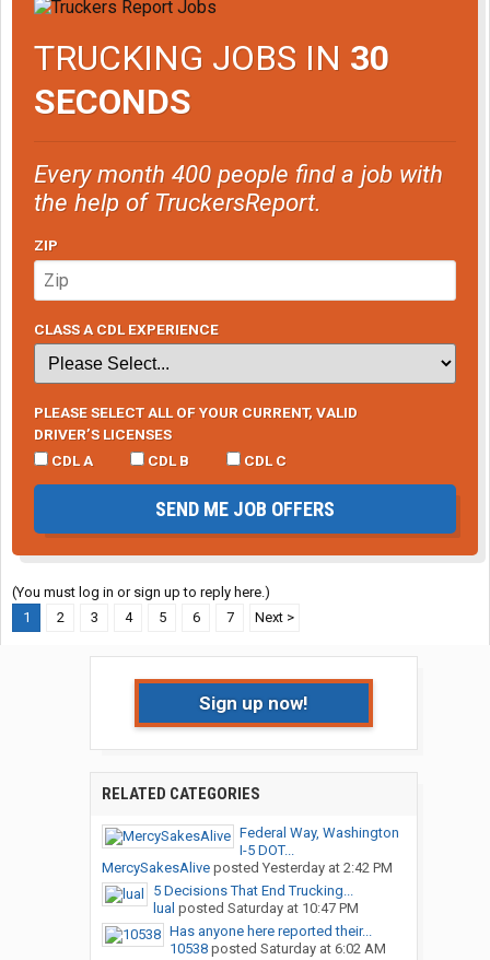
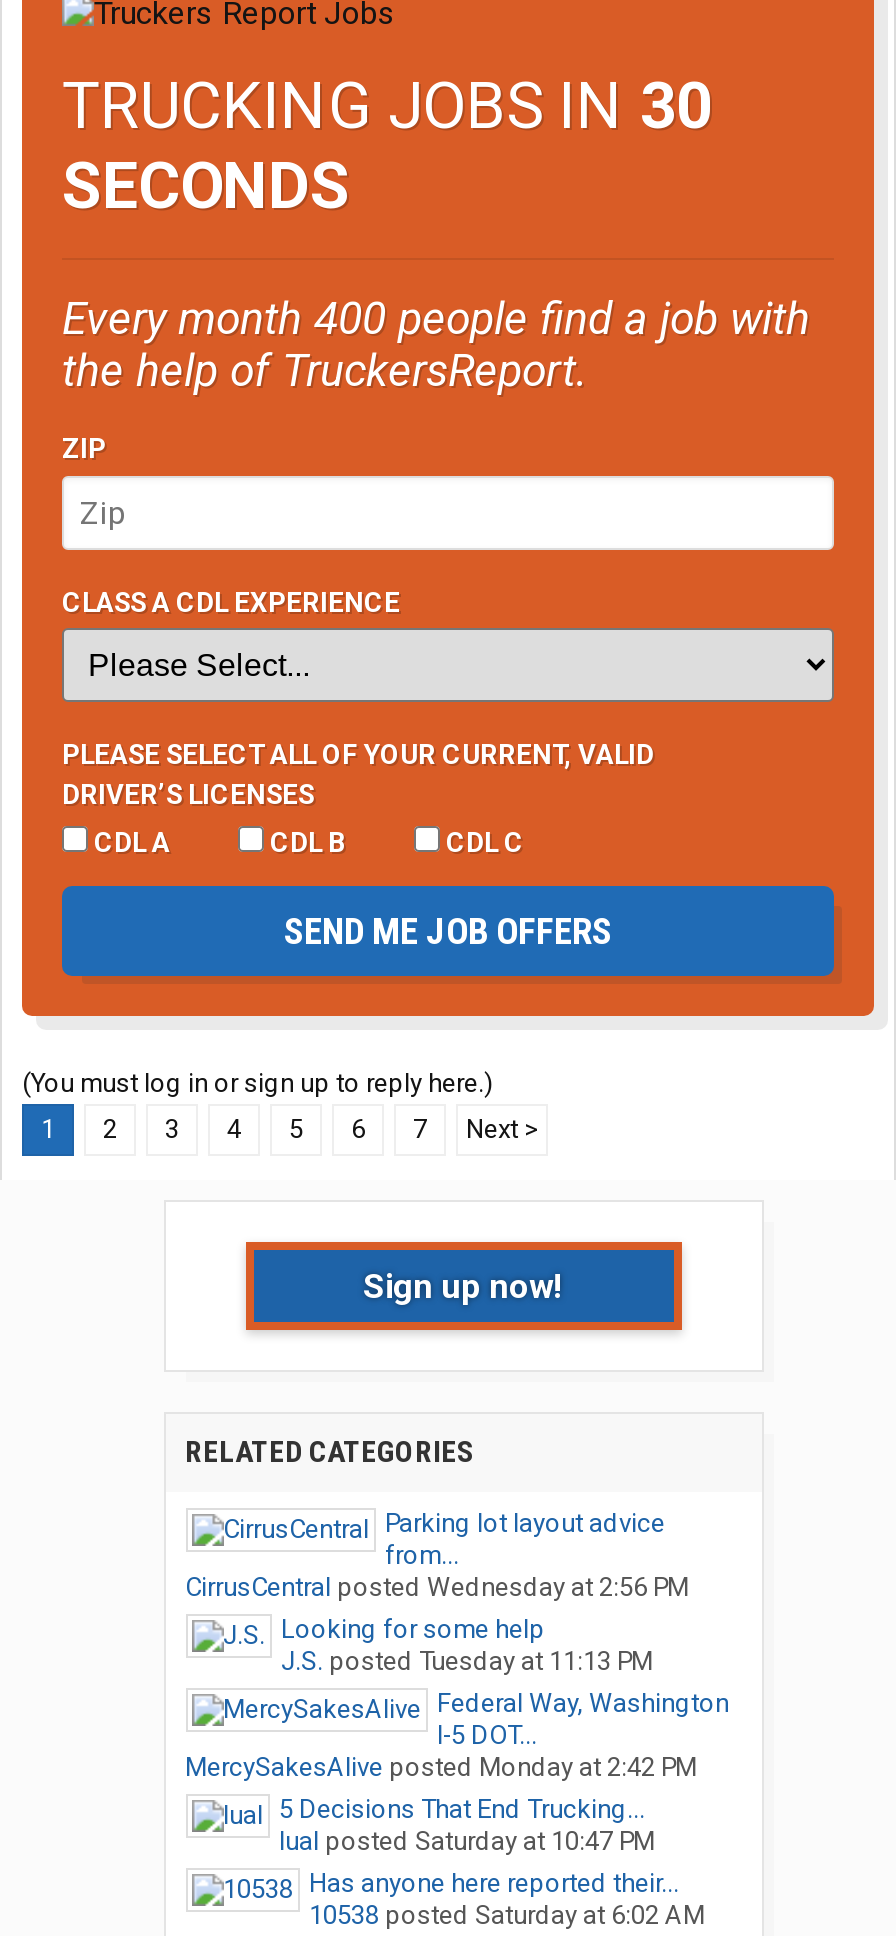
none -> [185,1508,689,1676] Parking lot layout advice | from... | CirrusCentral posted Wednesday at 2:56 PM | Looking for some help | J.S. posted Tuesday at 11:13 PM
[101,859,392,876] MercySakesAlive posted Yesterday at 2:42 PM -> [185,1752,697,1782] MercySakesAlive posted Monday at 2:42 PM

